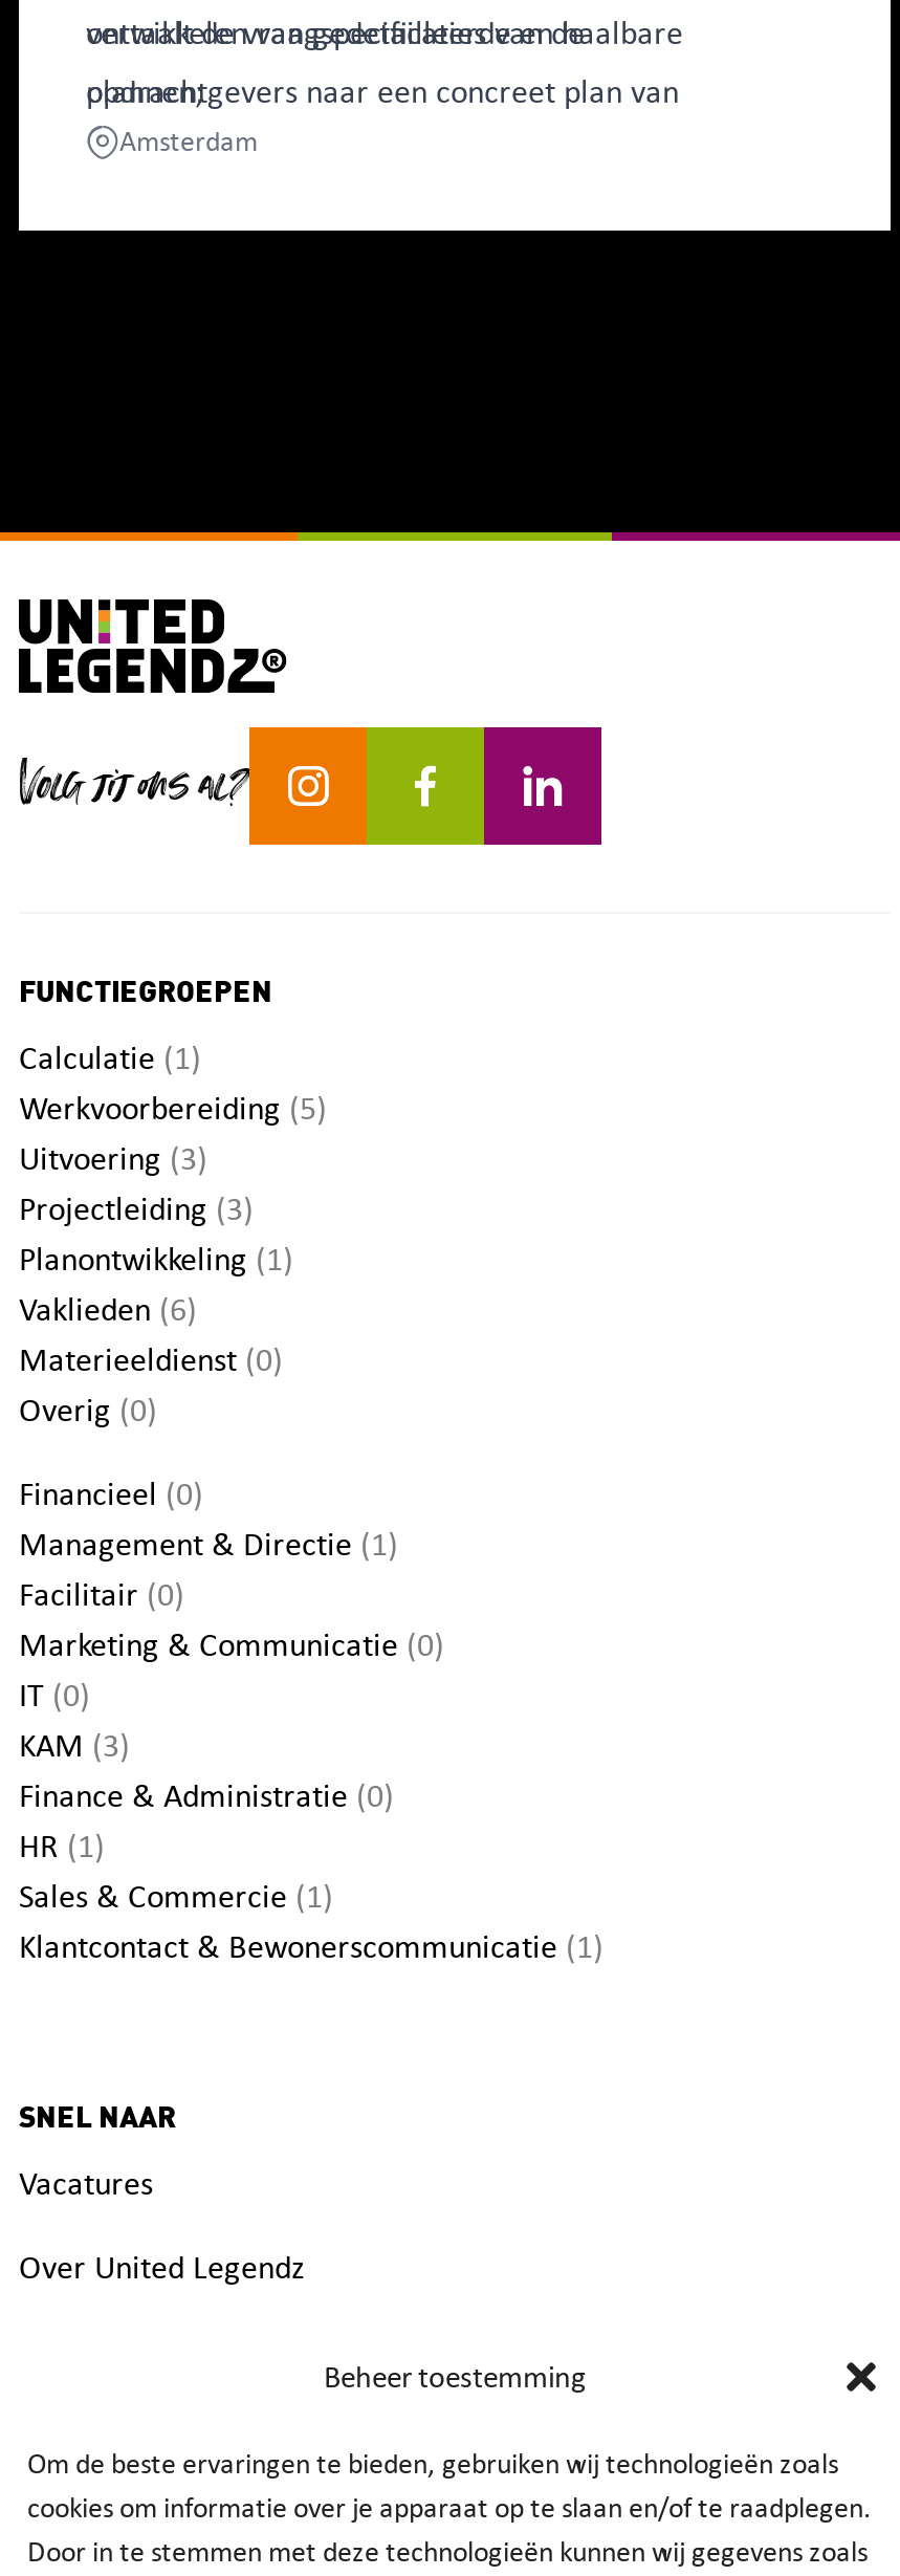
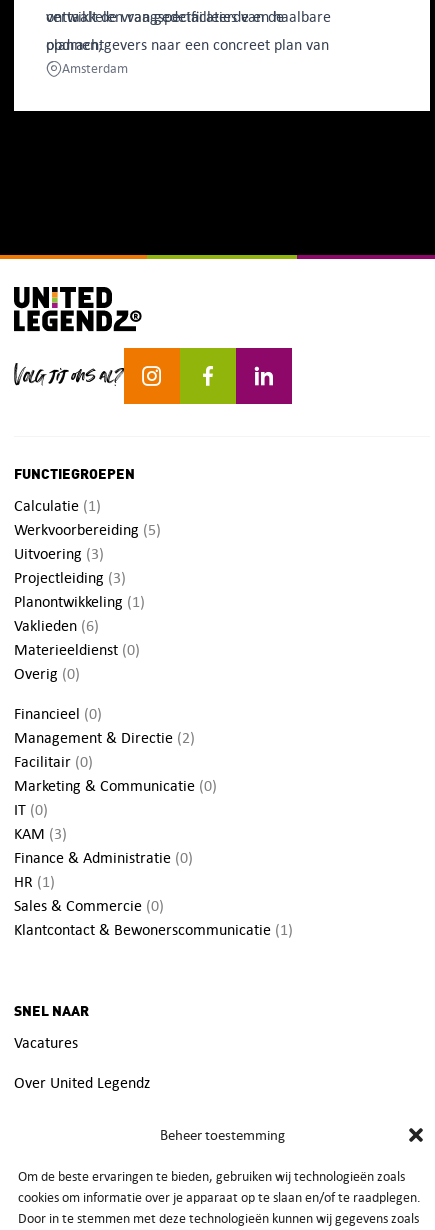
[19,1525,398,1564] Management & Directie (1) -> [14,728,195,747] Management & Directie (2)
[19,1877,333,1917] Sales & Commercie (1) -> [14,896,164,915] Sales & Commercie (0)

